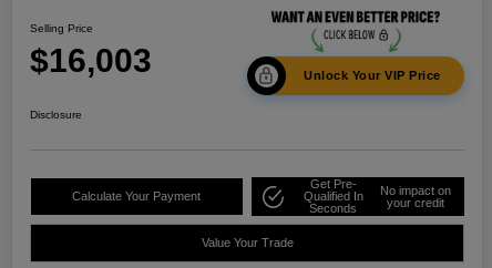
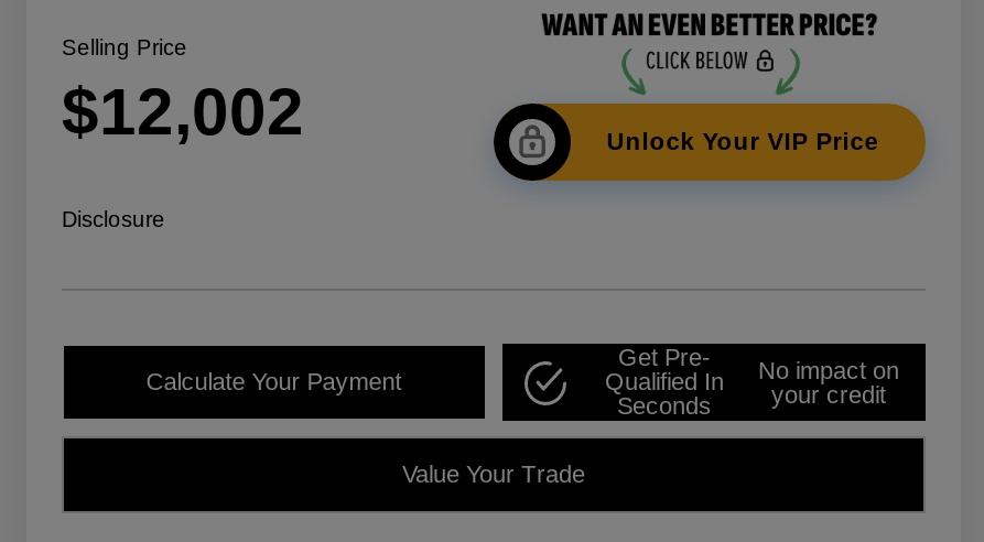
[30,43,152,79] $16,003 -> [62,76,304,149] $12,002

